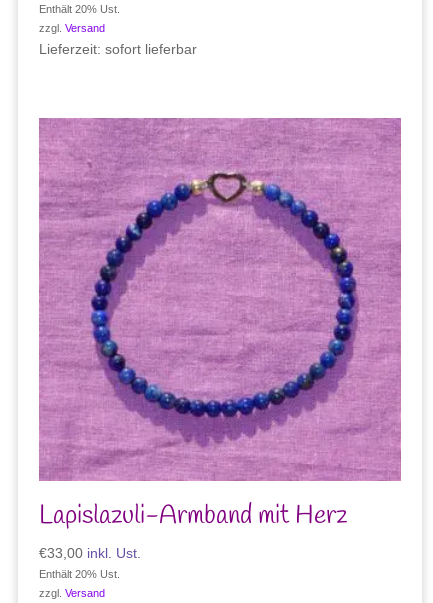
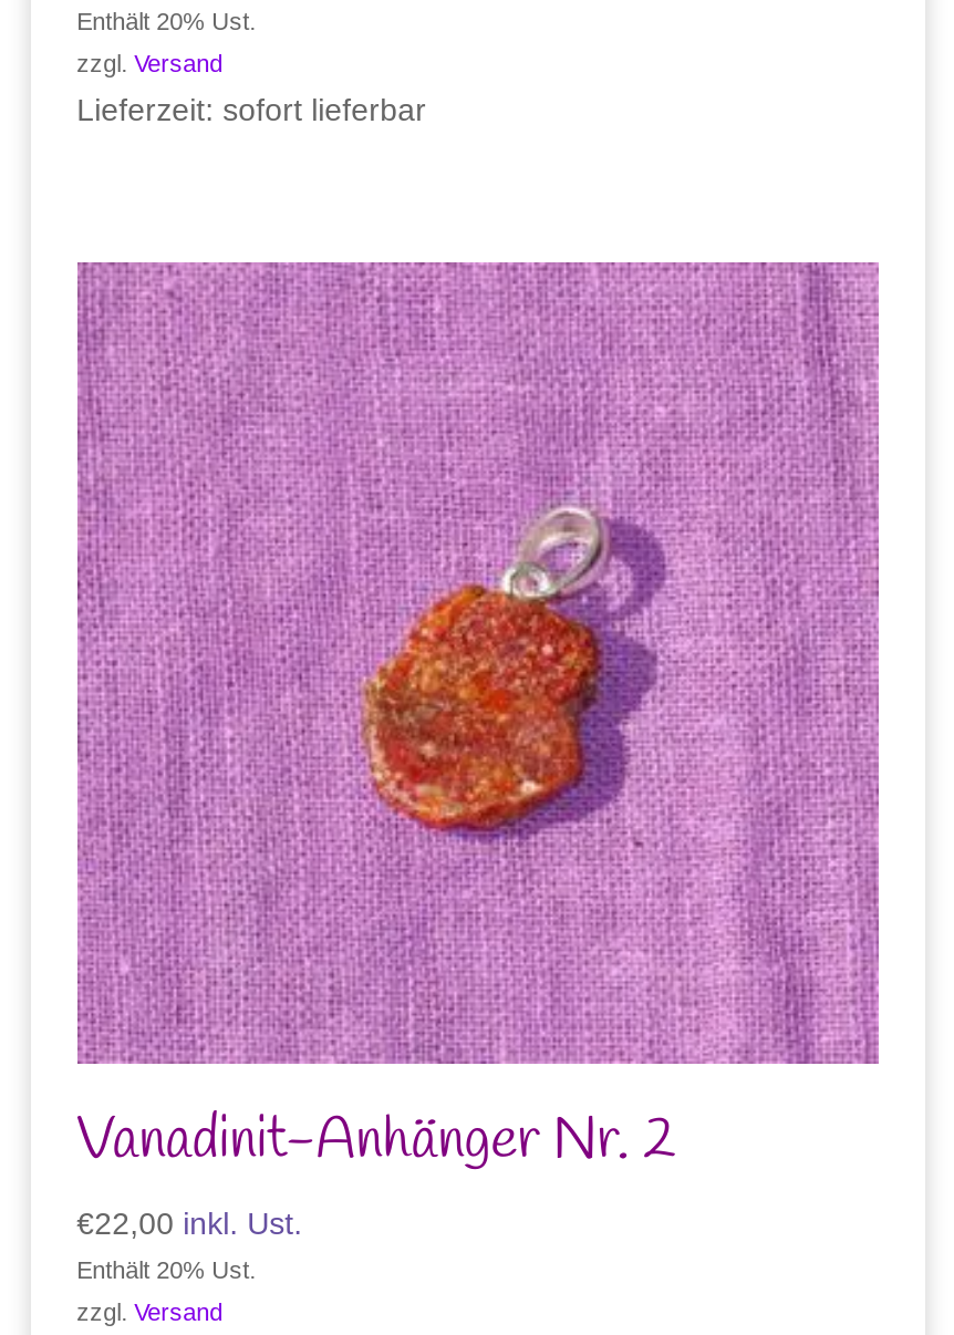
[39,119,400,561] [image] | Lapislazuli-Armband mit Herz | €33,00 inkl. Ust. -> [77,261,879,1242] [image] | Vanadinit-Anhänger Nr. 2 | €22,00 inkl. Ust.

